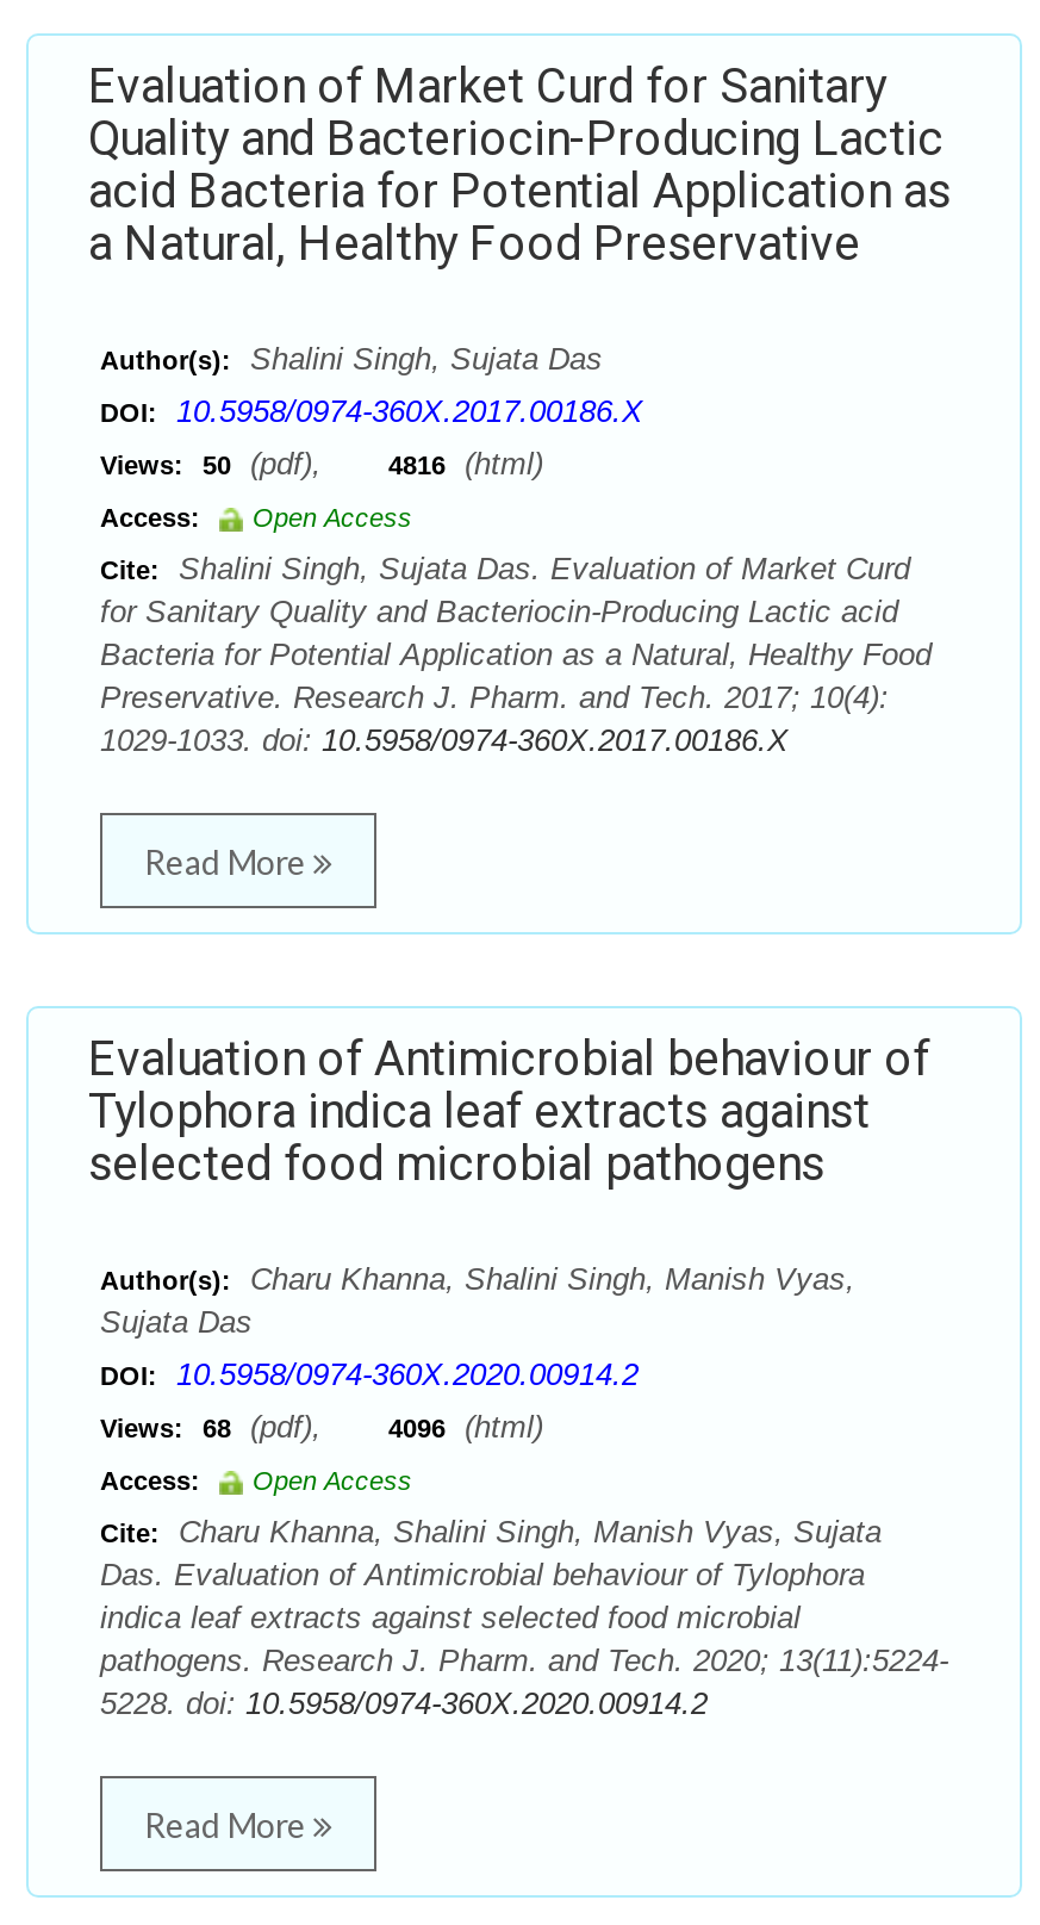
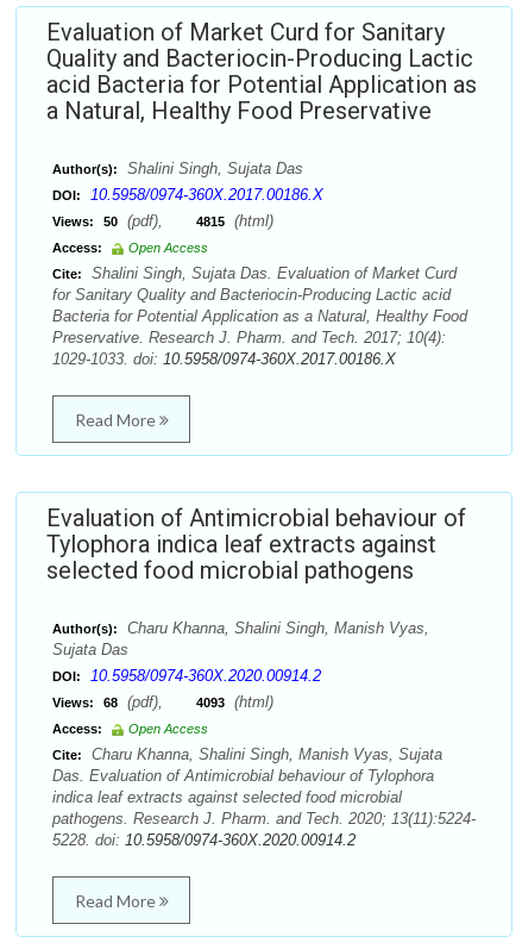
[100,446,543,482] Views: 50 (pdf), 4816 (html) -> [52,212,273,230] Views: 50 (pdf), 4815 (html)
[100,1409,543,1445] Views: 68 (pdf), 4096 (html) -> [52,693,273,711] Views: 68 (pdf), 4093 (html)

